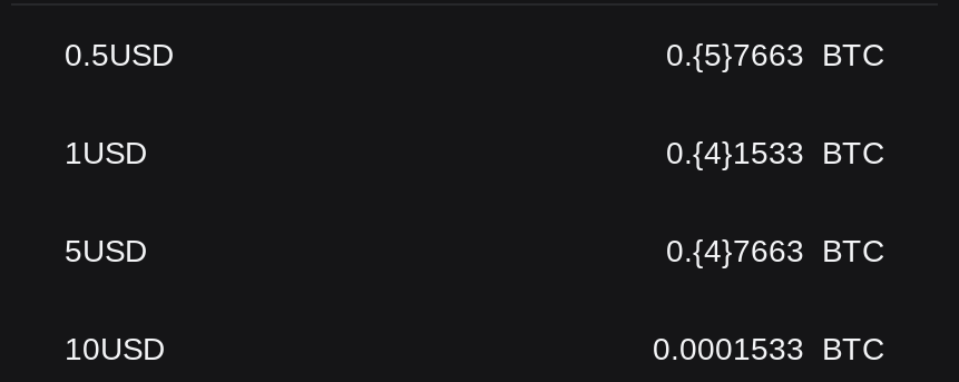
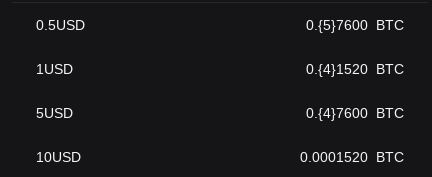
[666,37,884,72] 0.{5}7663 BTC -> [306,17,404,33] 0.{5}7600 BTC
[666,135,884,170] 0.{4}1533 BTC -> [306,61,404,77] 0.{4}1520 BTC
[666,233,884,268] 0.{4}7663 BTC -> [306,105,404,121] 0.{4}7600 BTC
[653,331,884,366] 0.0001533 BTC -> [300,149,404,165] 0.0001520 BTC

